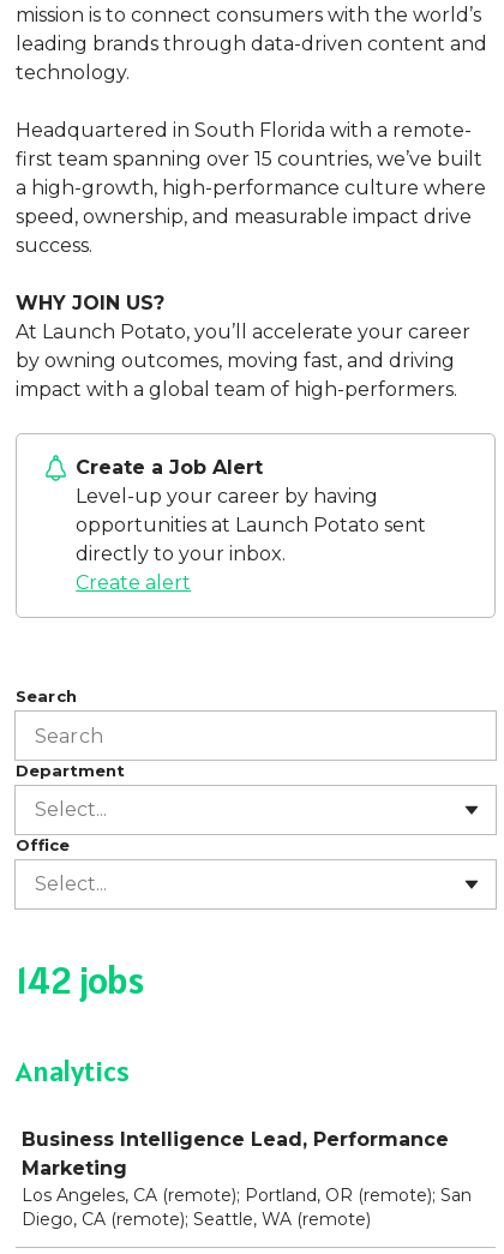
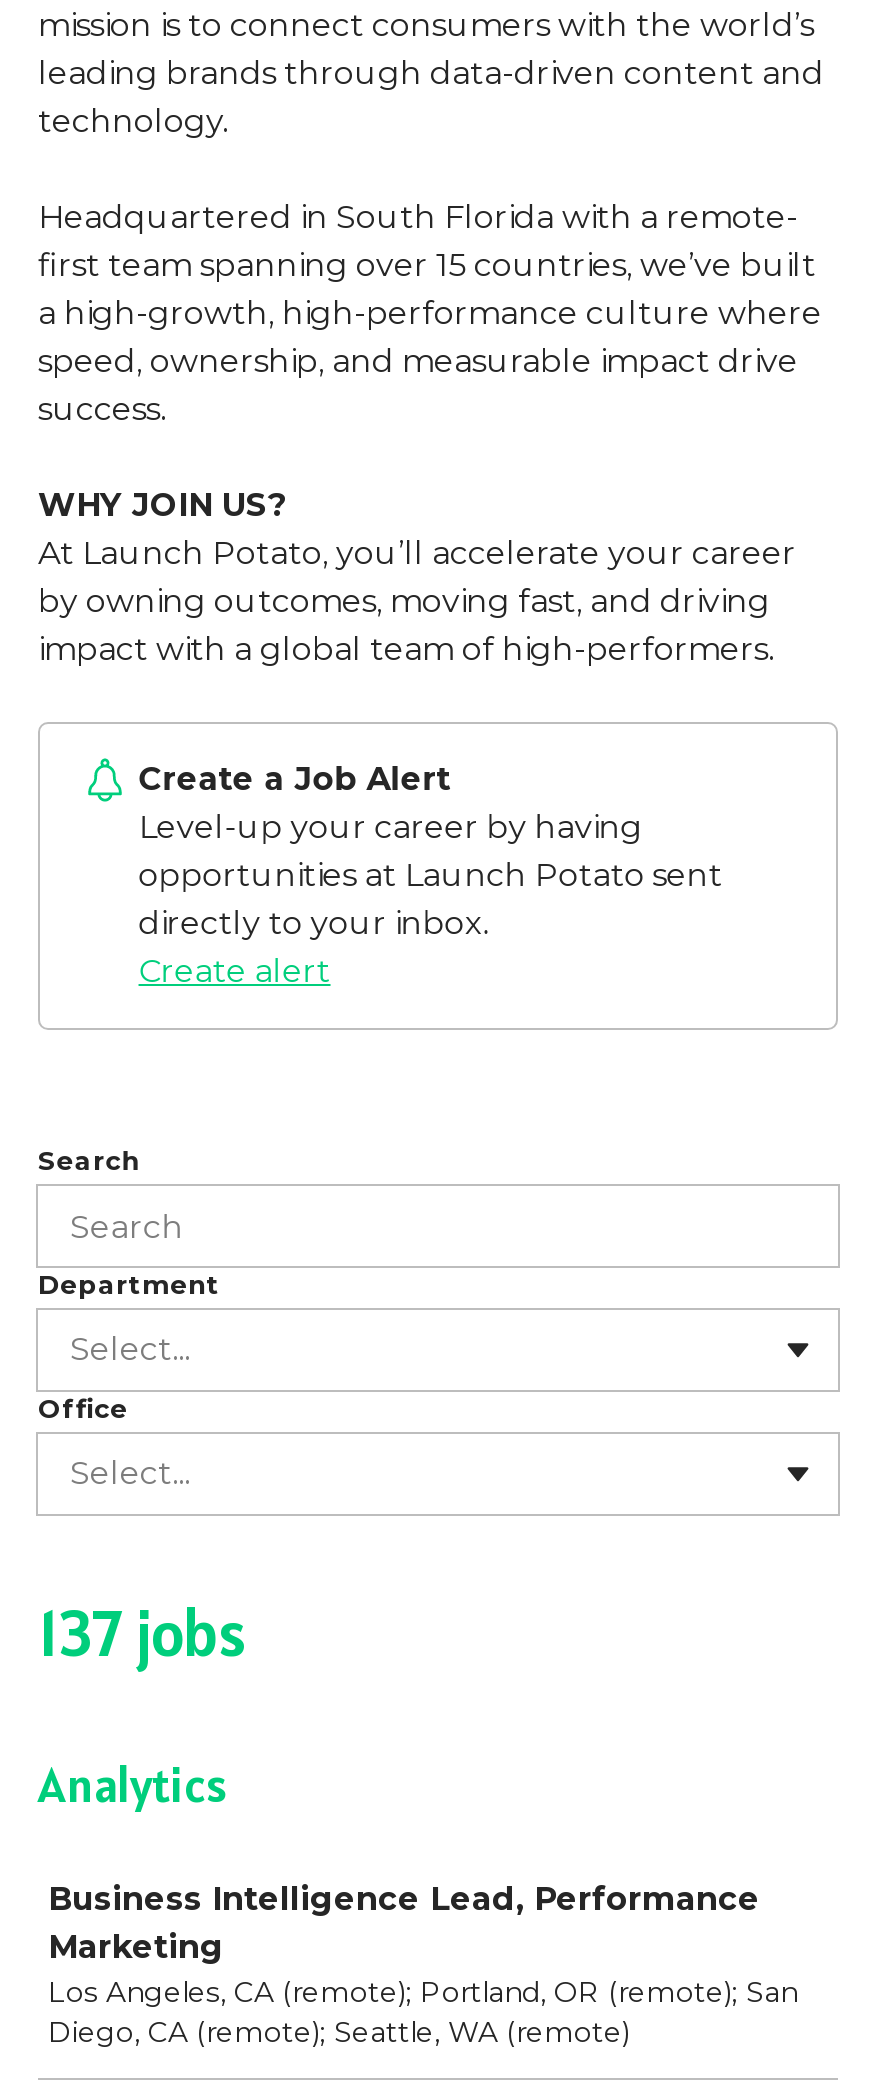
[16,955,144,1004] 142 jobs -> [38,1592,244,1674] 137 jobs

